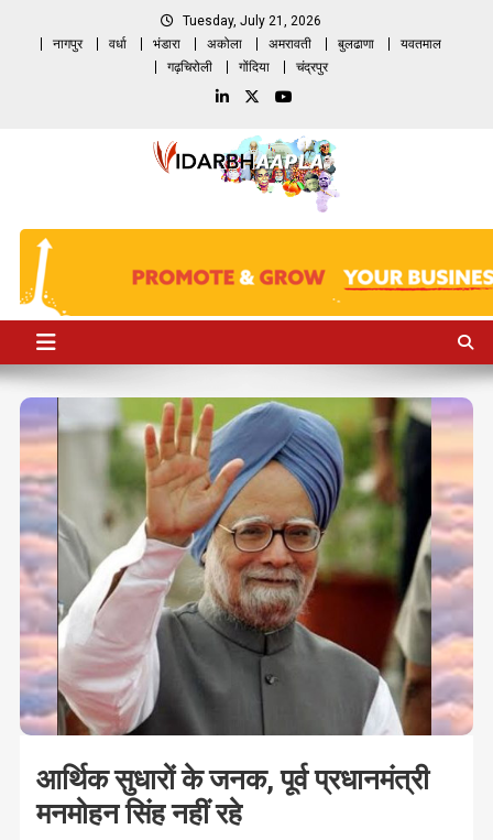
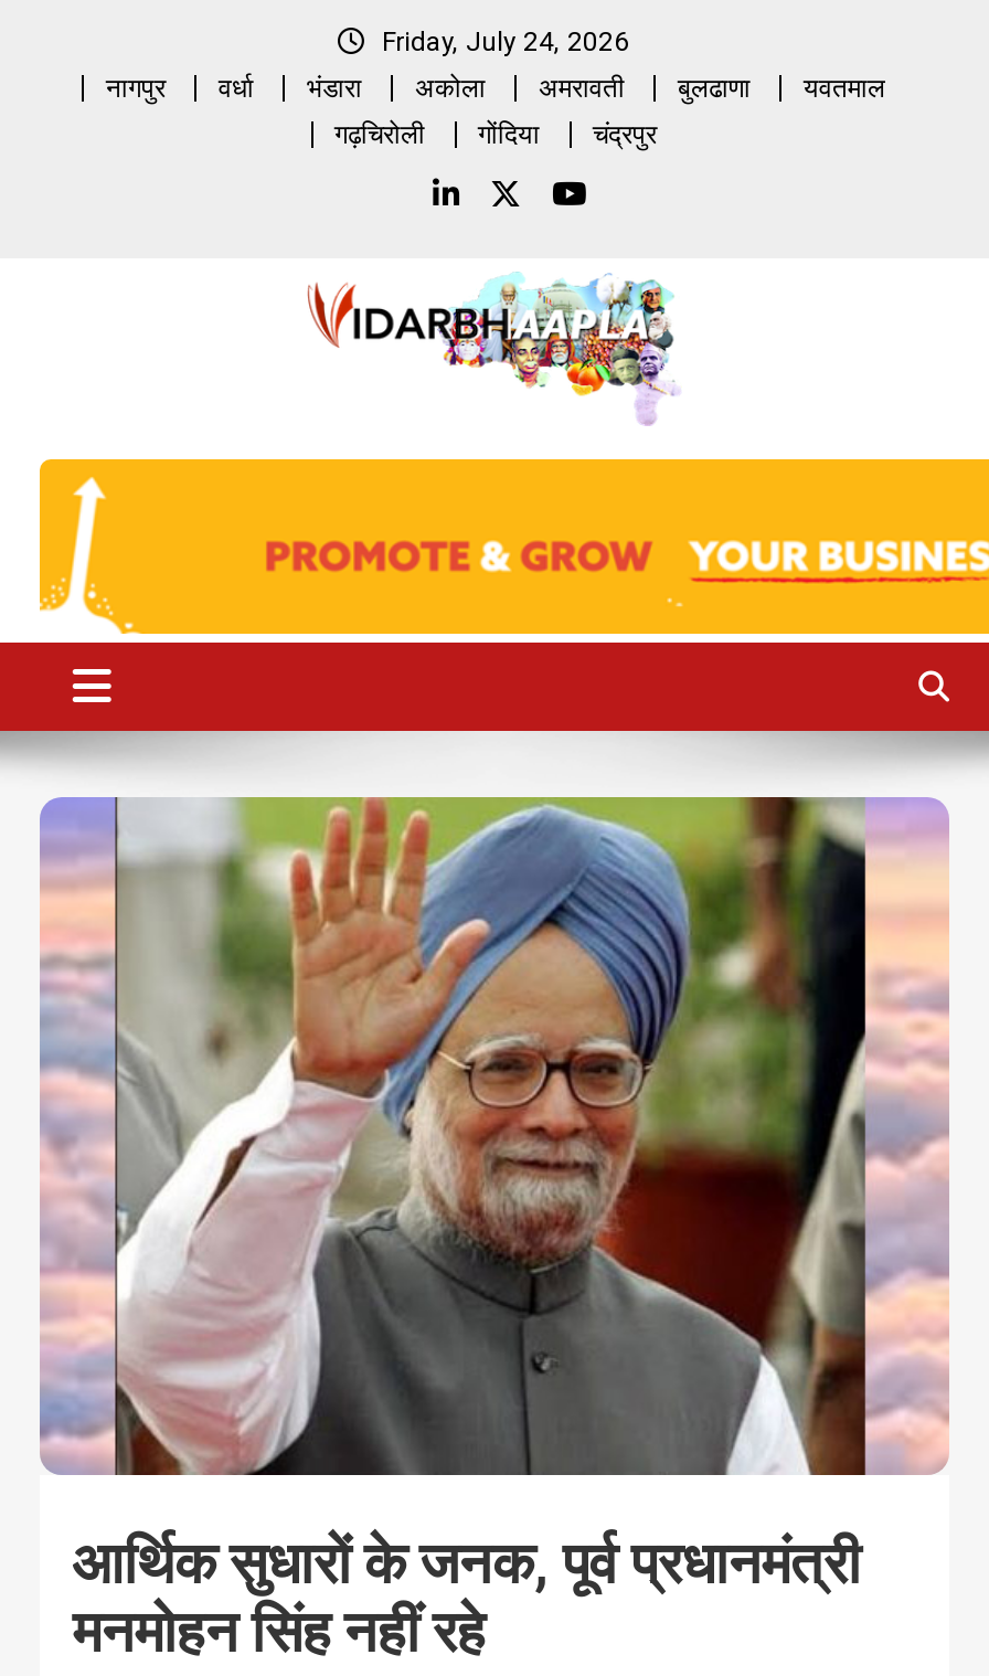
[183,13,321,29] Tuesday, July 21, 2026 -> [382,26,629,57] Friday, July 24, 2026

